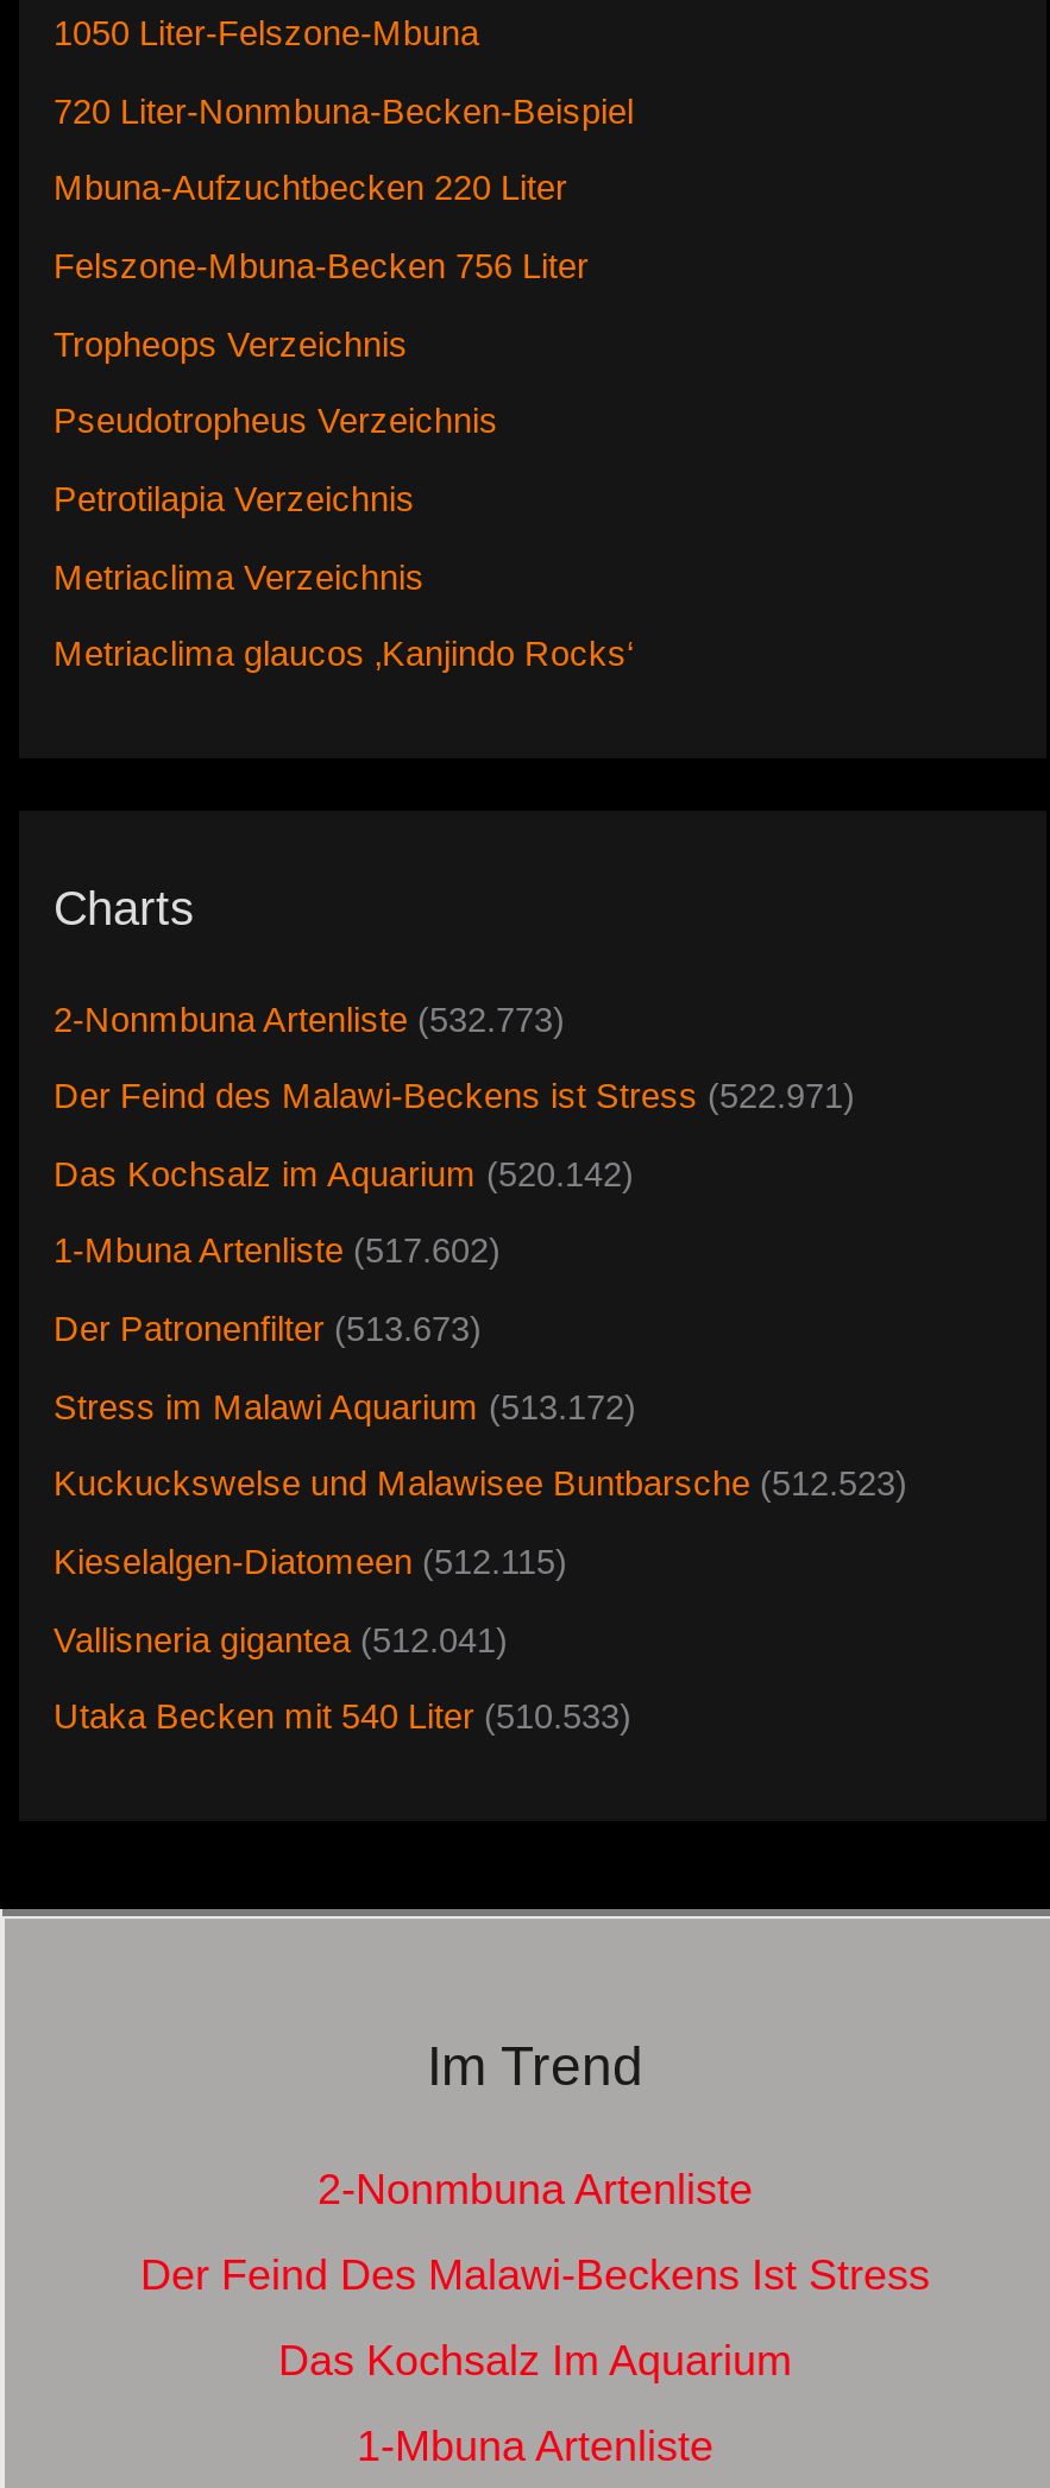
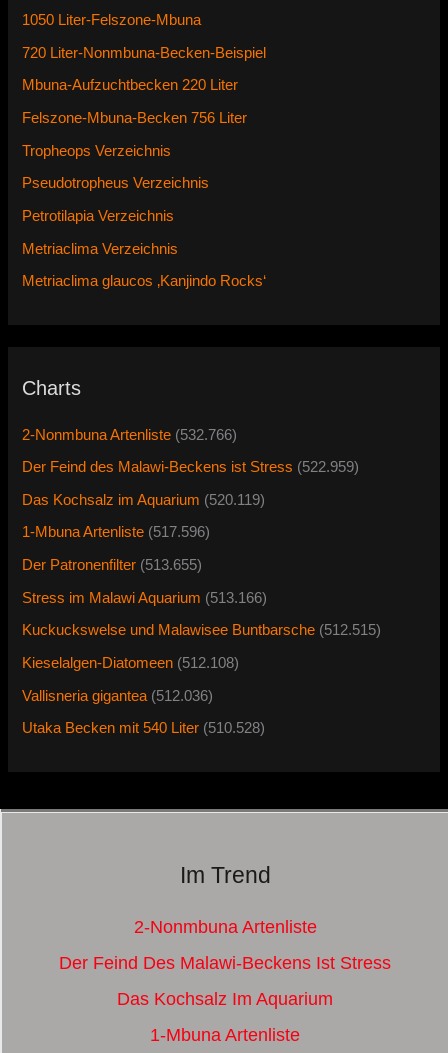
[54,1000,565,1038] 2-Nonmbuna Artenliste (532.773) -> [22,426,237,442] 2-Nonmbuna Artenliste (532.766)
[54,1077,855,1115] Der Feind des Malawi-Beckens ist Stress (522.971) -> [22,459,359,475] Der Feind des Malawi-Beckens ist Stress (522.959)
[54,1155,634,1193] Das Kochsalz im Aquarium (520.142) -> [22,492,265,508] Das Kochsalz im Aquarium (520.119)
[54,1232,501,1271] 1-Mbuna Artenliste (517.602) -> [22,524,210,540] 1-Mbuna Artenliste (517.596)
[54,1310,482,1348] Der Patronenfilter (513.673) -> [22,557,202,573] Der Patronenfilter (513.655)
[54,1388,636,1426] Stress im Malawi Aquarium (513.172) -> [22,590,267,606] Stress im Malawi Aquarium (513.166)
[54,1465,907,1503] Kuckuckswelse und Malawisee Buntbarsche (512.523) -> [22,622,381,638] Kuckuckswelse und Malawisee Buntbarsche (512.515)
[54,1543,567,1581] Kieselalgen-Diatomeen (512.115) -> [22,655,239,671] Kieselalgen-Diatomeen (512.108)
[54,1620,508,1659] Vallisneria gigantea (512.041) -> [22,688,213,704] Vallisneria gigantea (512.036)
[54,1698,631,1736] Utaka Becken mit 540 Liter (510.533) -> [22,720,265,736] Utaka Becken mit 540 Liter (510.528)

